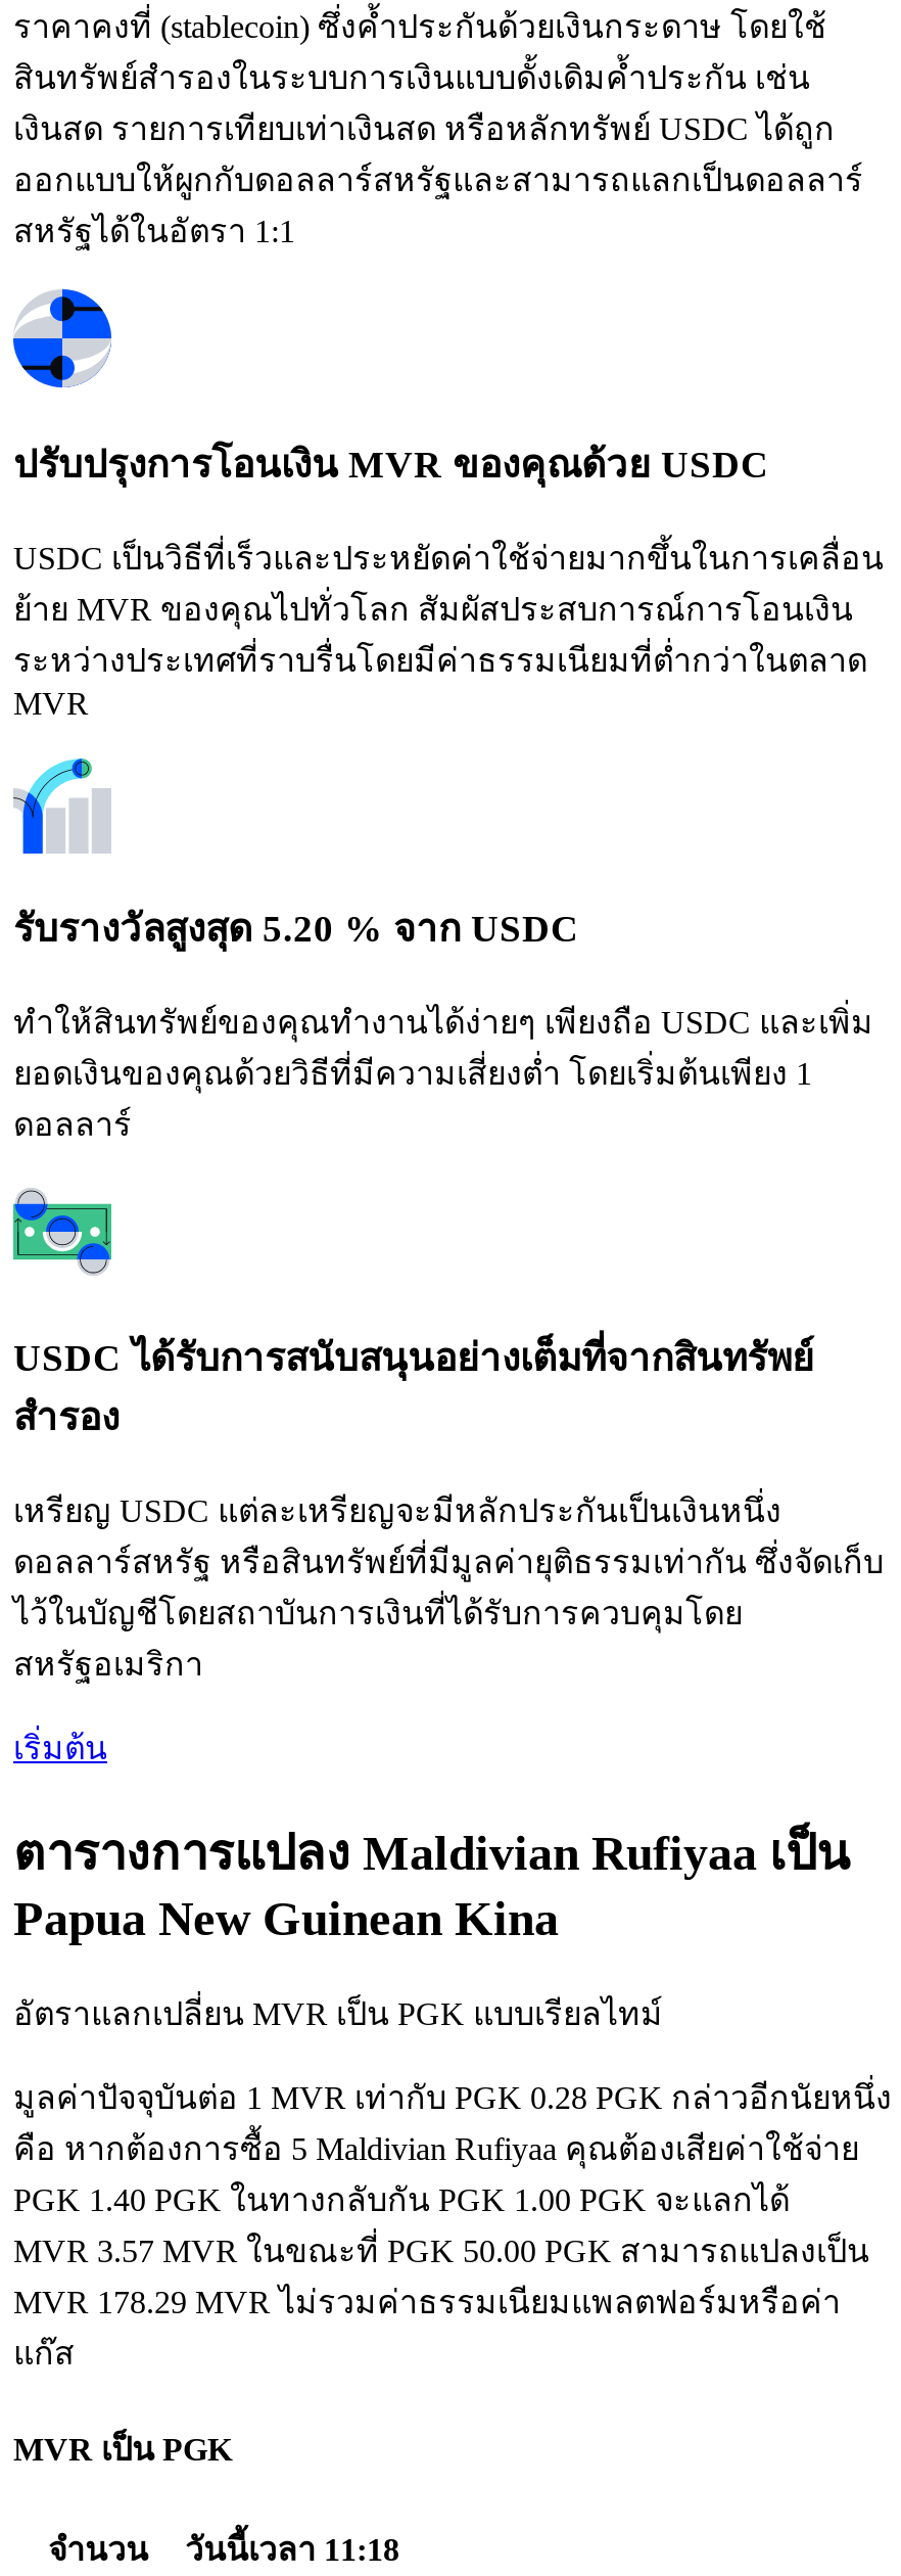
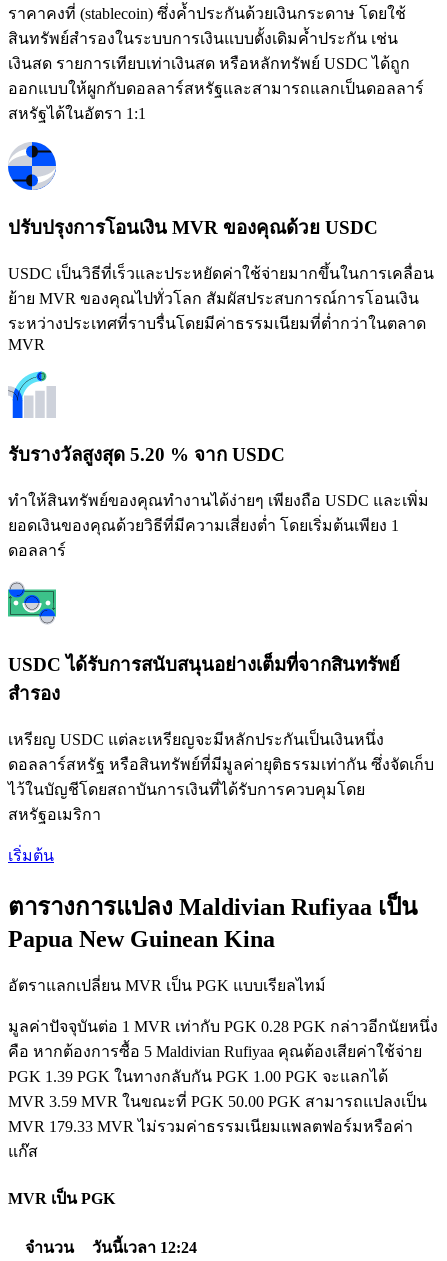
[13,2183,790,2218] PGK 1.40 PGK ในทางกลับกัน PGK 1.00 PGK จะแลกได้ -> [8,1068,388,1085] PGK 1.39 PGK ในทางกลับกัน PGK 1.00 PGK จะแลกได้
[13,2234,869,2269] MVR 3.57 MVR ในขณะที่ PGK 50.00 PGK สามารถแปลงเป็น -> [8,1093,427,1110] MVR 3.59 MVR ในขณะที่ PGK 50.00 PGK สามารถแปลงเป็น
[13,2285,841,2320] MVR 178.29 MVR ไม่รวมค่าธรรมเนียมแพลตฟอร์มหรือค่า -> [8,1118,413,1135] MVR 179.33 MVR ไม่รวมค่าธรรมเนียมแพลตฟอร์มหรือค่า
[185,2532,399,2567] วันนี้เวลา 11:18 -> [92,1239,197,1256] วันนี้เวลา 12:24

